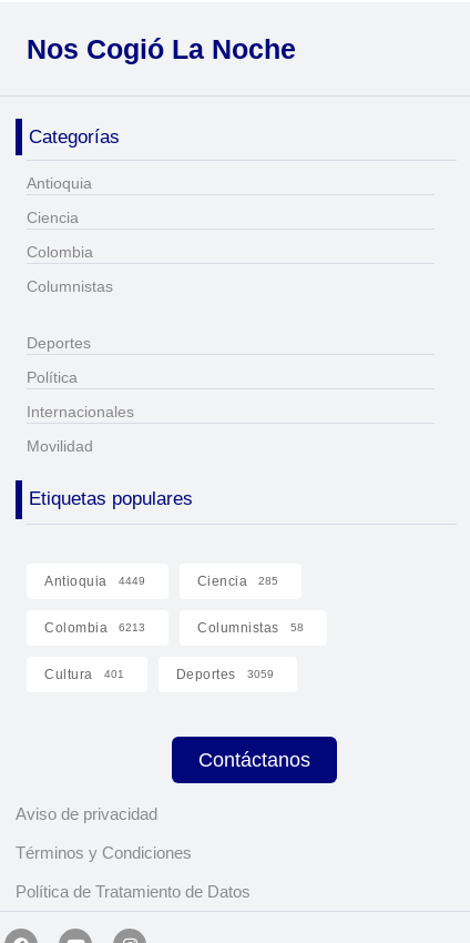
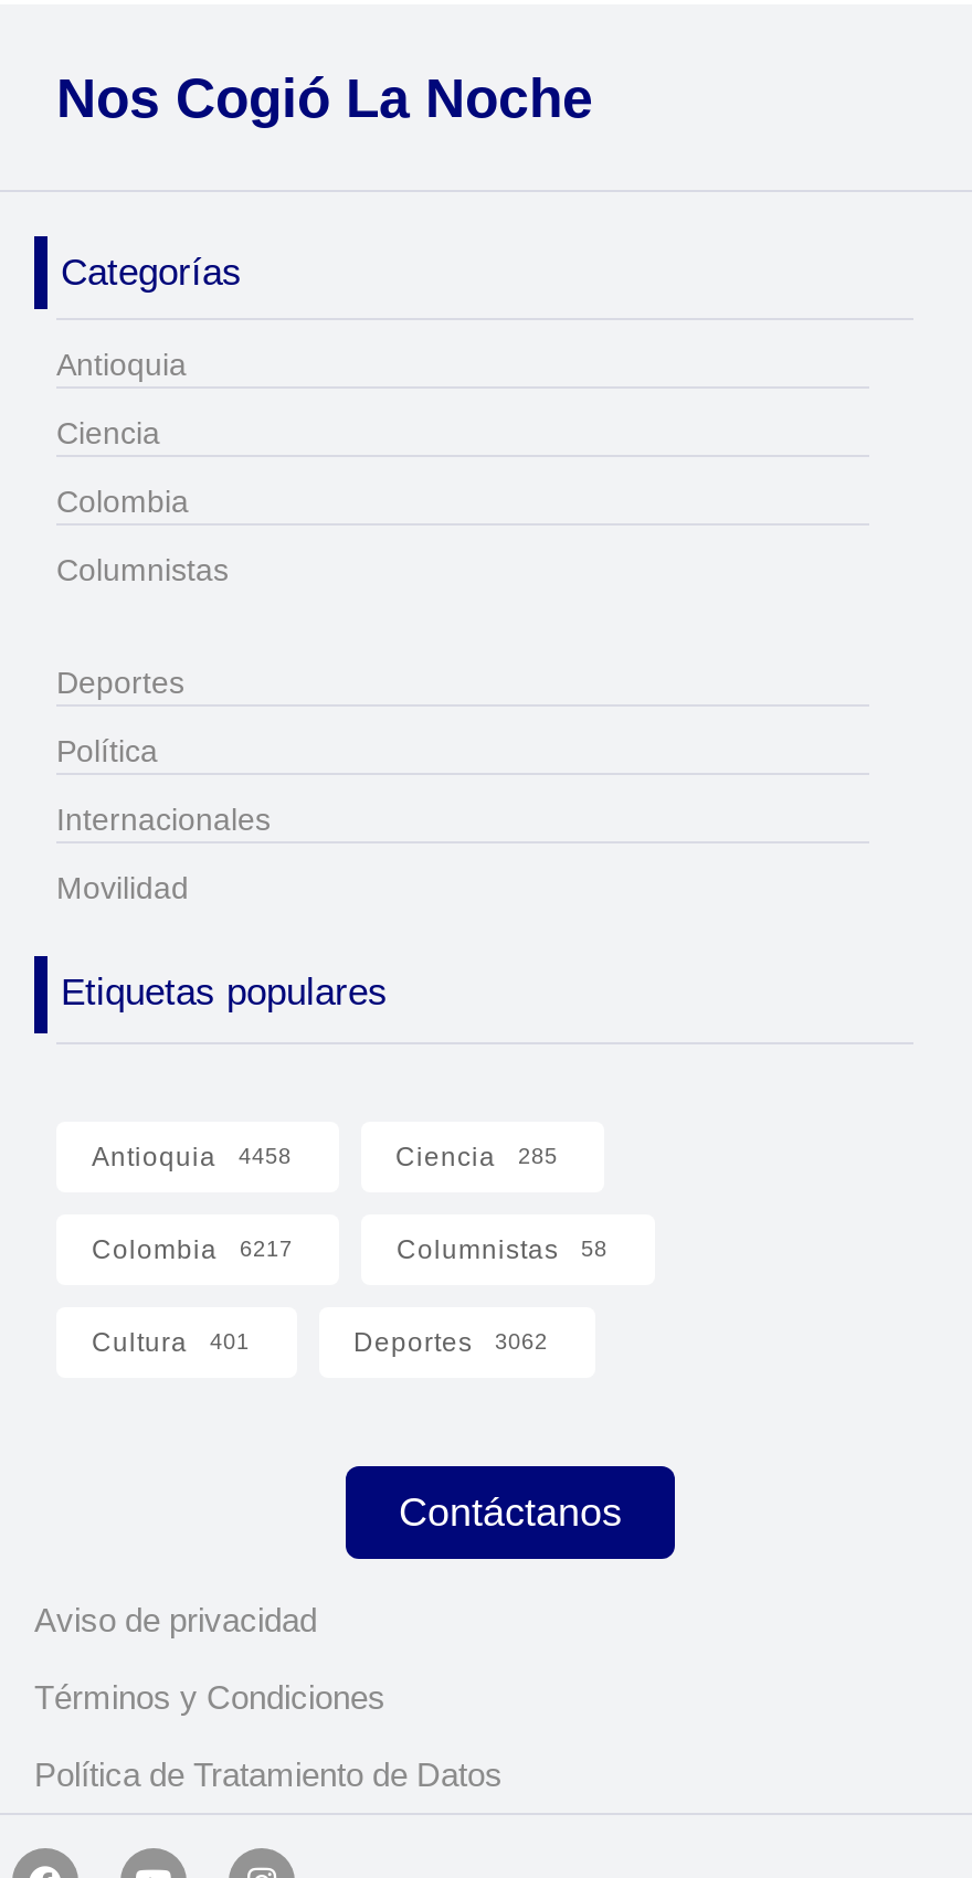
[44,574,145,589] Antioquia 4449 -> [92,1143,292,1174] Antioquia 4458
[44,620,145,636] Colombia 6213 -> [92,1235,293,1266] Colombia 6217
[176,667,273,682] Deportes 3059 -> [353,1328,548,1359] Deportes 3062

